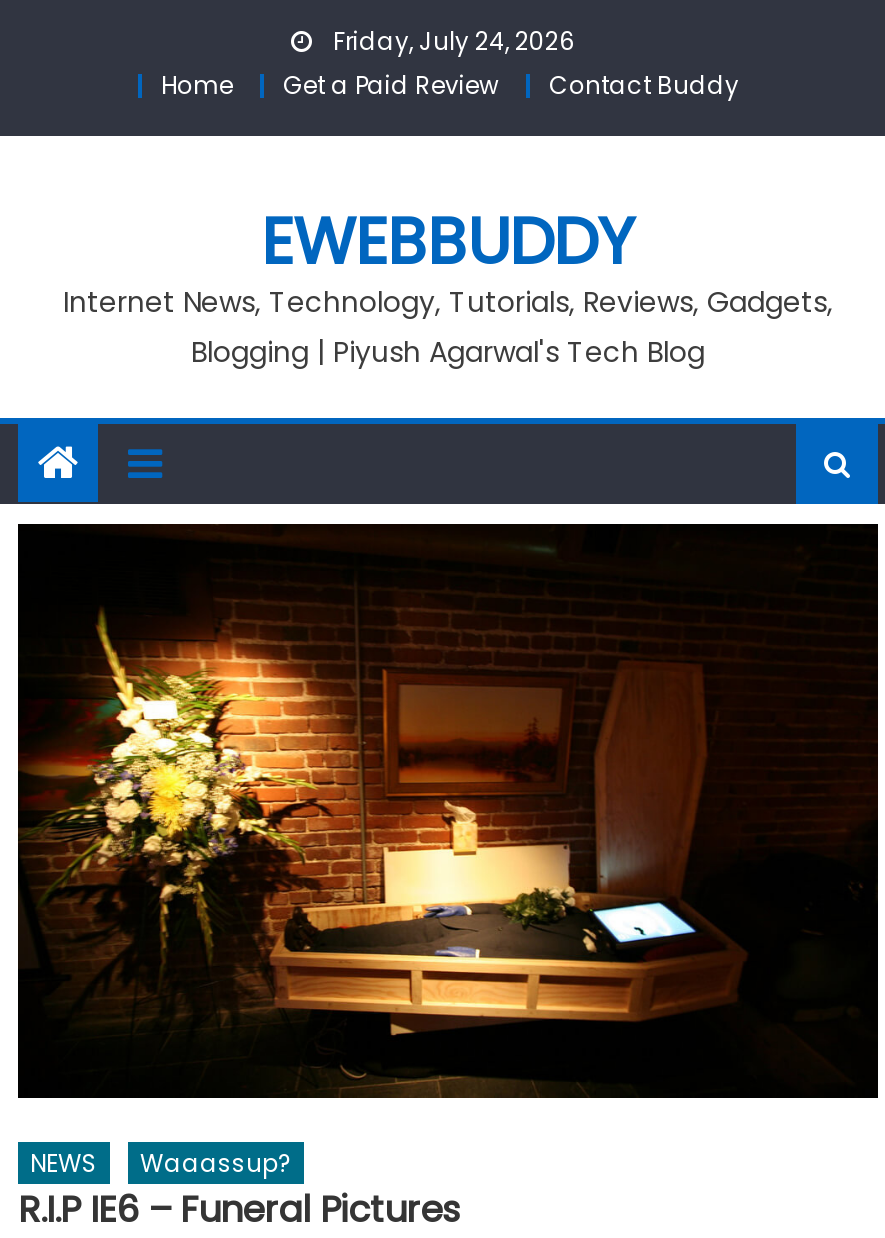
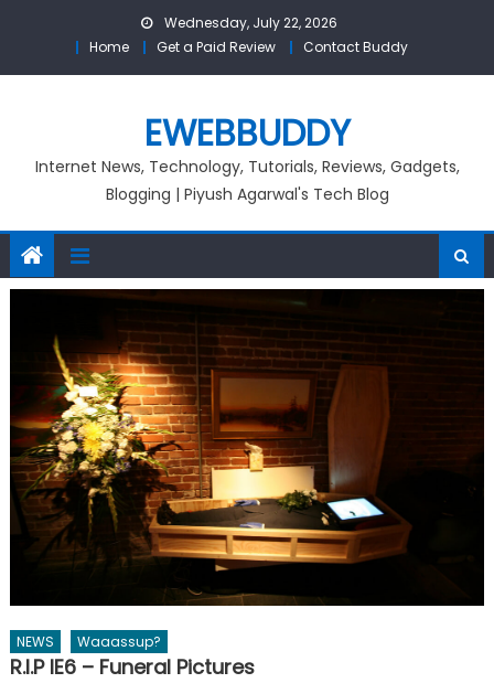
[327,24,575,58] Friday, July 24, 2026 -> [160,13,337,32] Wednesday, July 22, 2026

